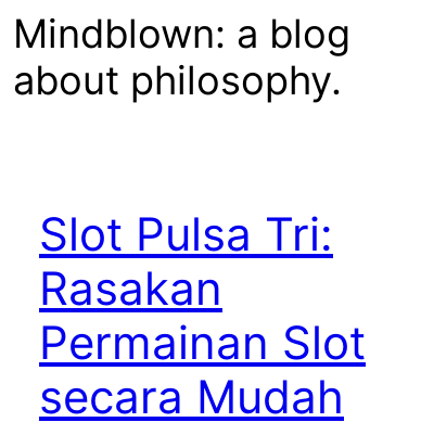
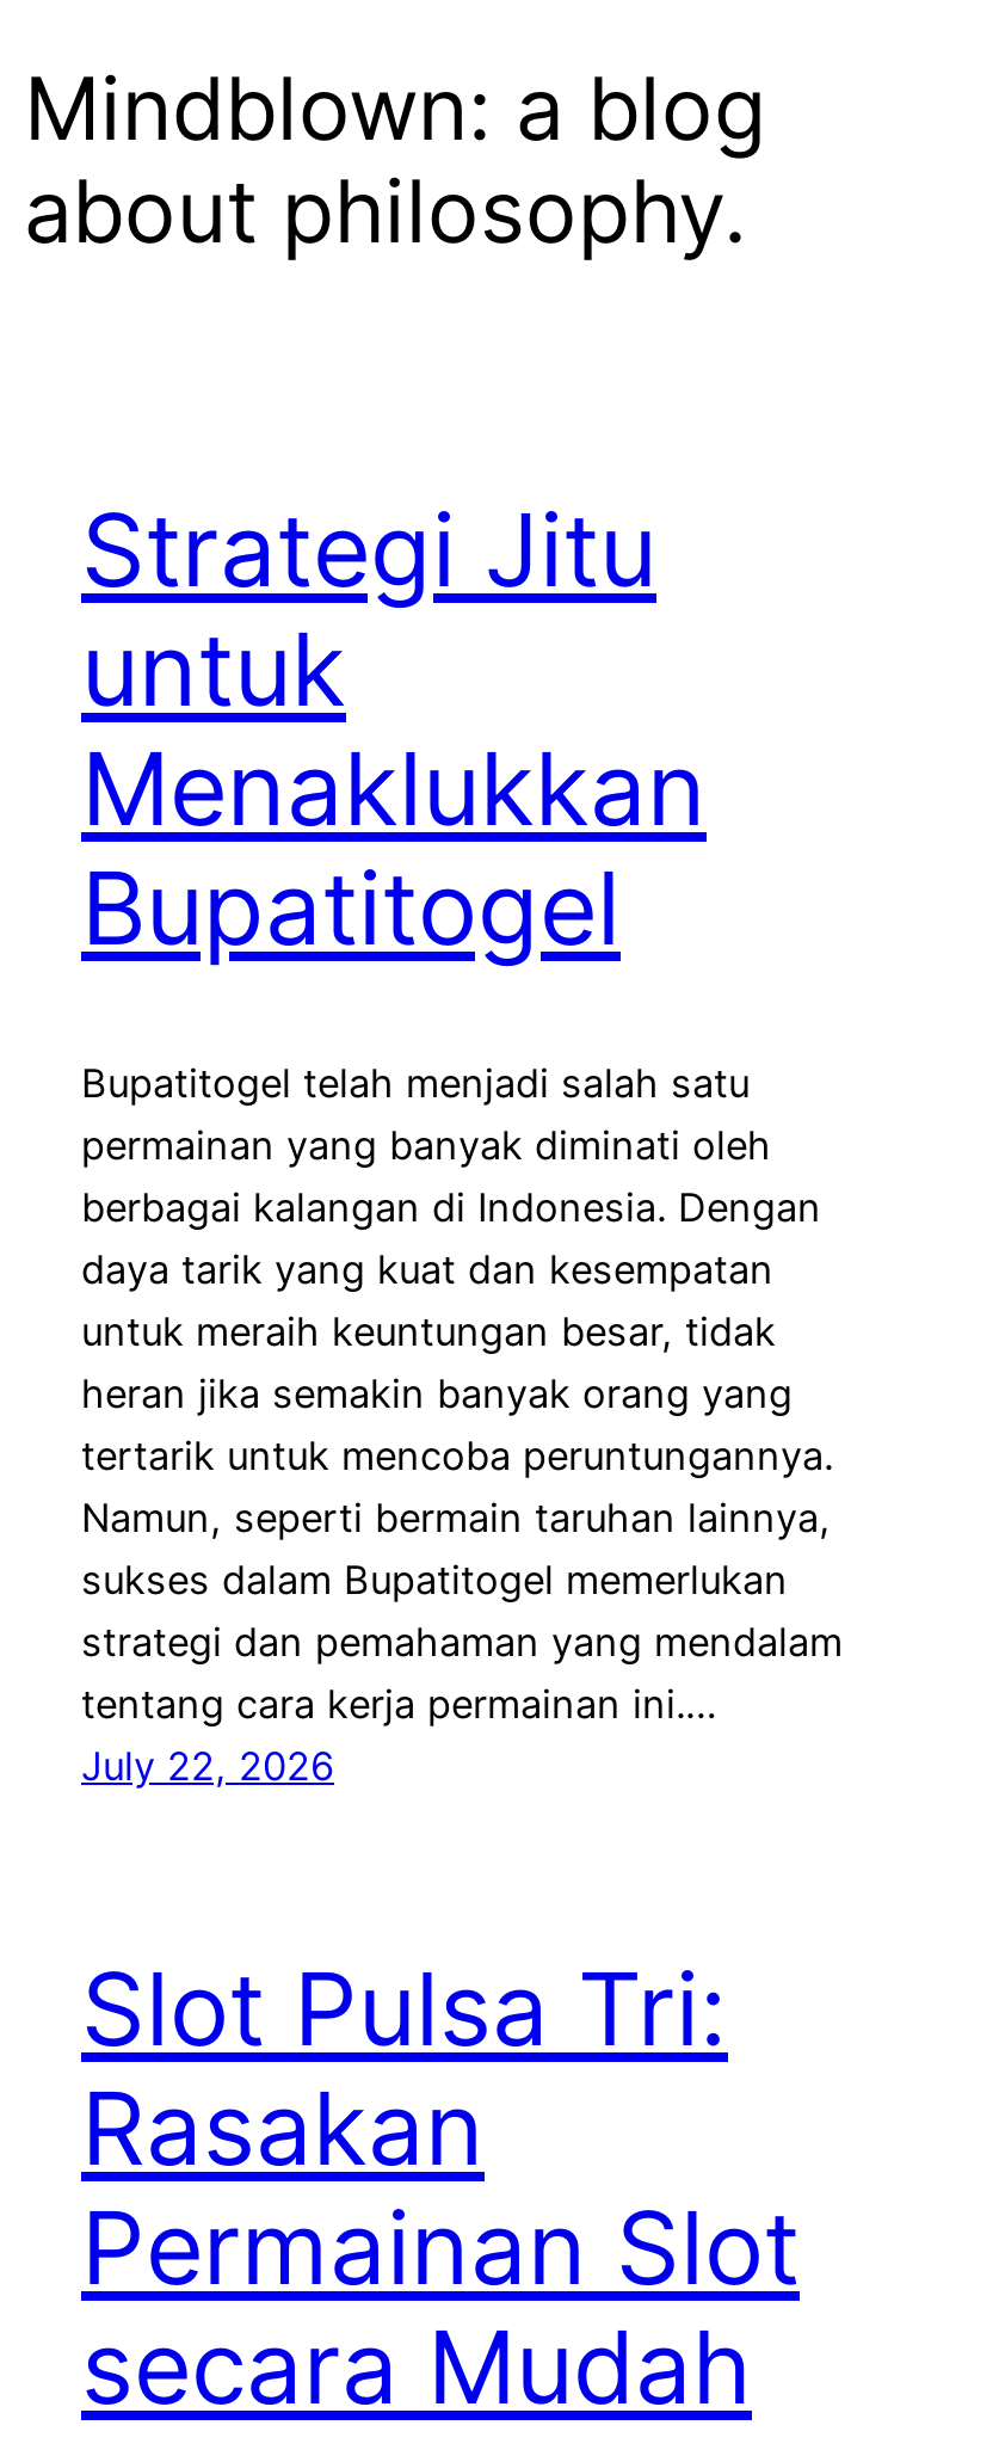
none -> [81,488,843,1790] Strategi Jitu | untuk | Menaklukkan | Bupatitogel | Bupatitogel telah menjadi salah satu | permainan yang banyak diminati oleh | berbagai kalangan di Indonesia. Dengan | daya tarik yang kuat dan kesempatan | untuk meraih keuntungan besar, tidak | heran jika semakin banyak orang yang | tertarik untuk mencoba peruntungannya. | Namun, seperti bermain taruhan lainnya, | sukses dalam Bupatitogel memerlukan | strategi dan pemahaman yang mendalam | tentang cara kerja permainan ini.… | July 22, 2026

